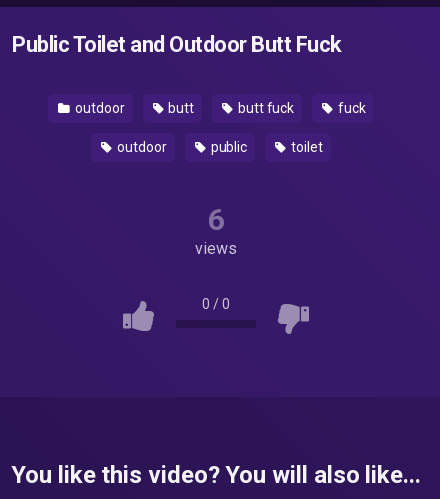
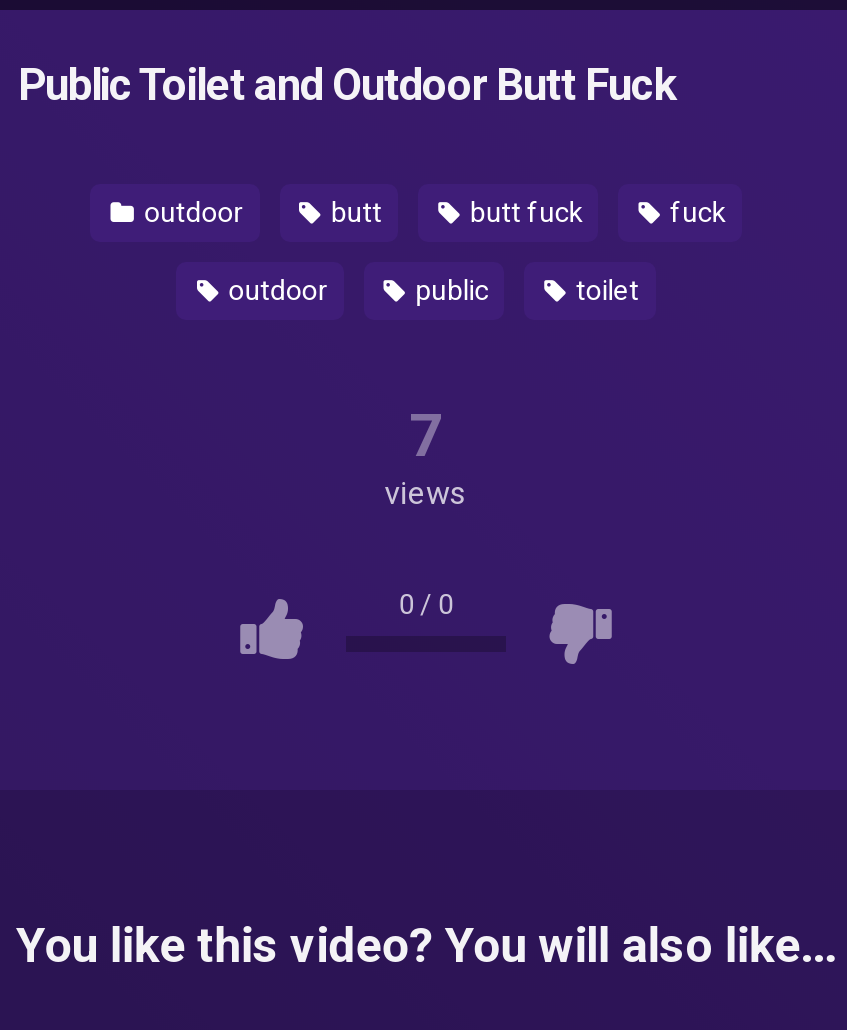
[207,202,224,237] 6 -> [409,400,443,470] 7

